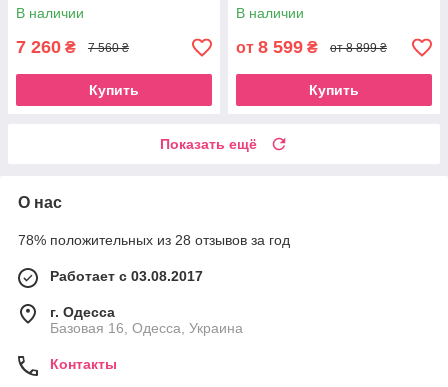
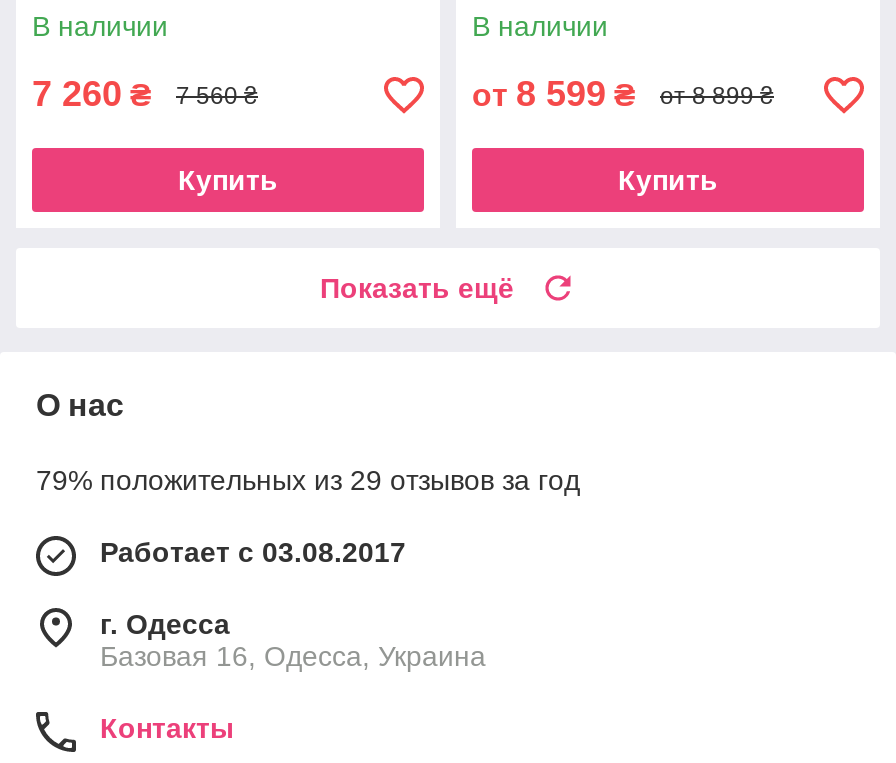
[18,232,290,248] 78% положительных из 28 отзывов за год -> [36,465,580,497] 79% положительных из 29 отзывов за год

